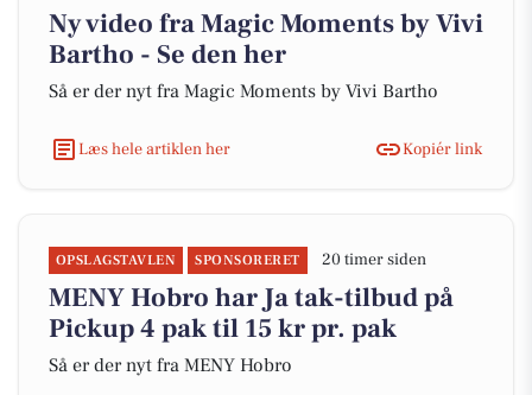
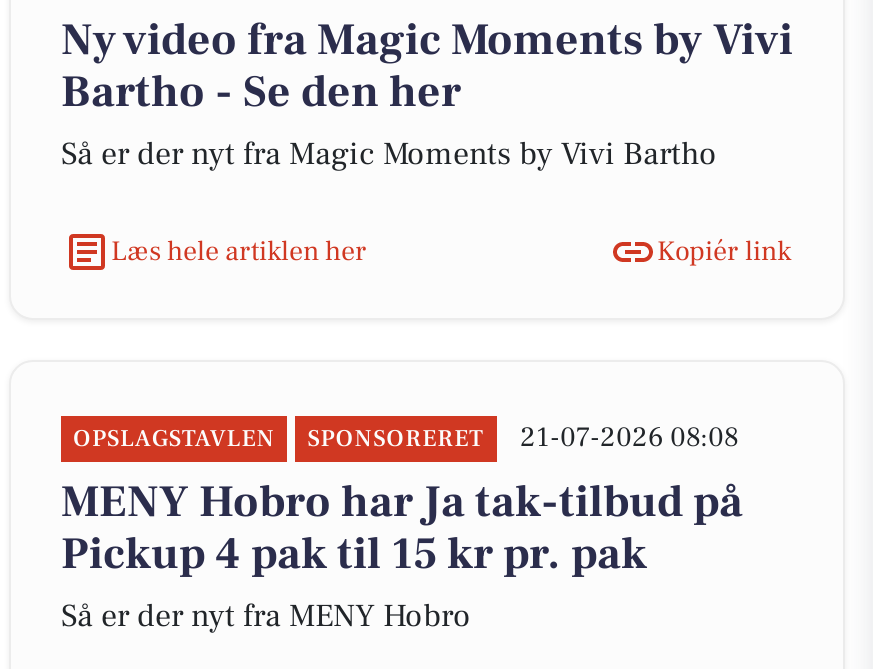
[56,249,426,270] OPSLAGSTAVLEN SPONSORERET 20 timer siden -> [73,420,738,456] OPSLAGSTAVLEN SPONSORERET 21-07-2026 08:08

